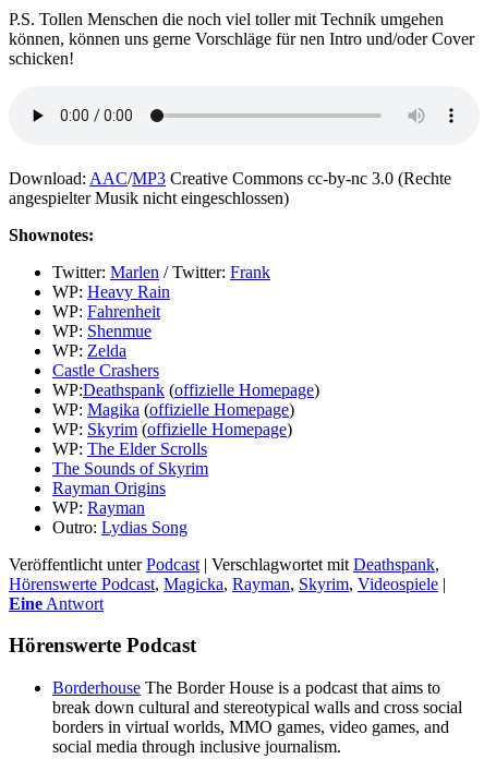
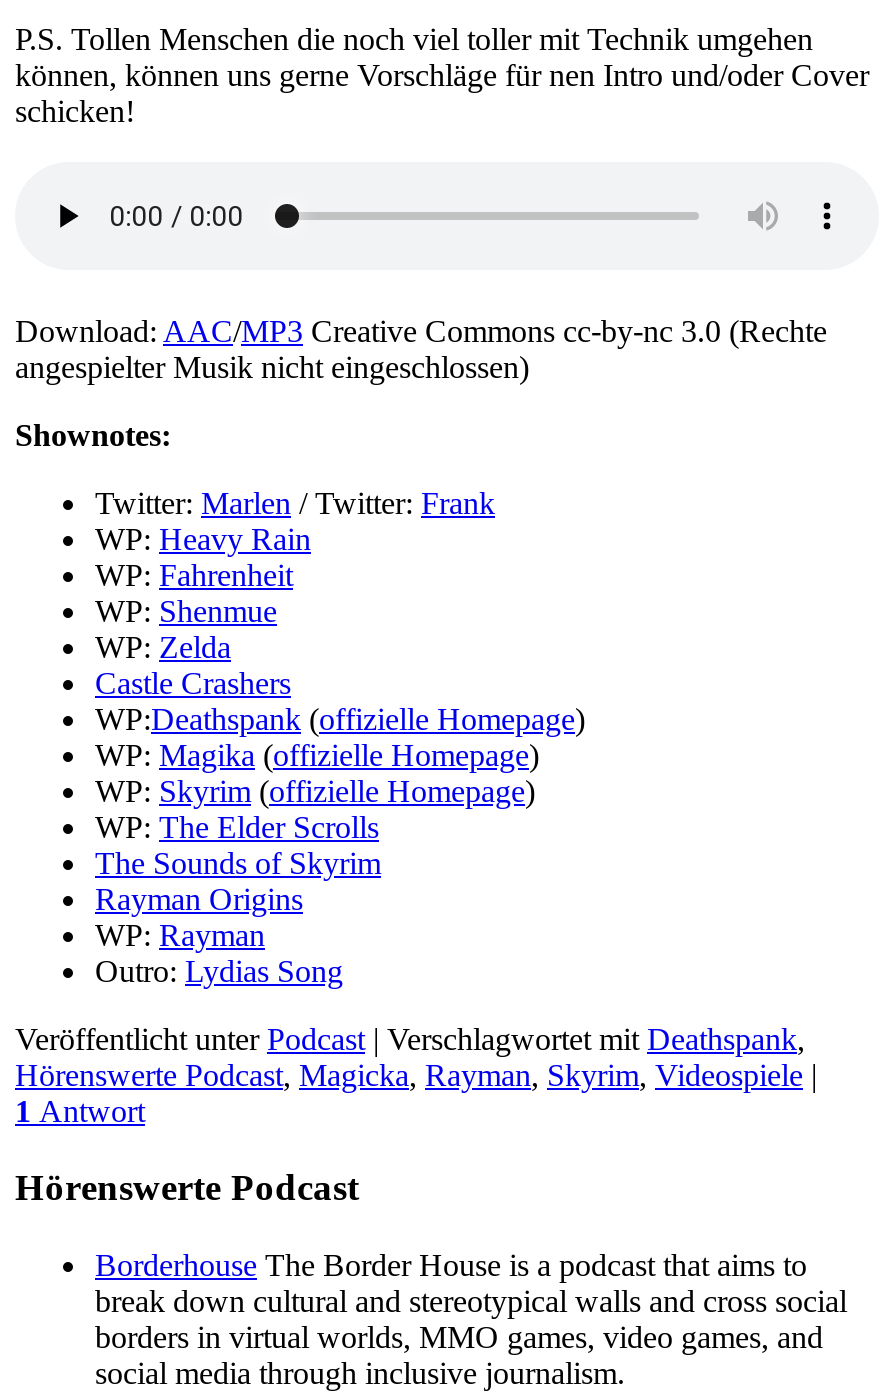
[9,594,104,613] Eine Antwort -> [15,1094,145,1128] 1 Antwort

